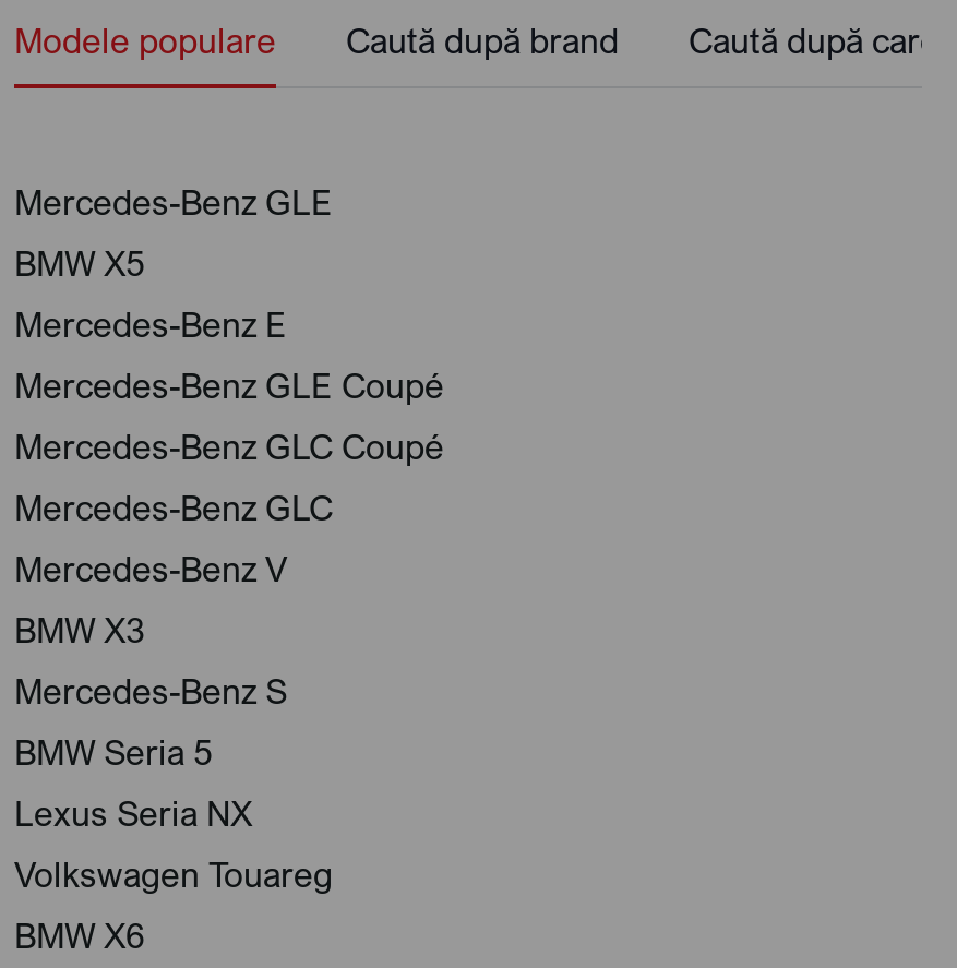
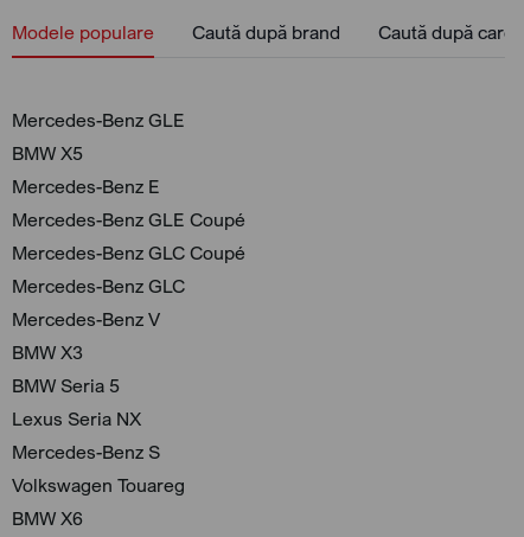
moved [14,669,287,713] -> [12,440,160,464]: Mercedes-Benz S
moved [14,731,252,835] -> [12,374,141,431]: BMW Seria 5 | Lexus Seria NX

